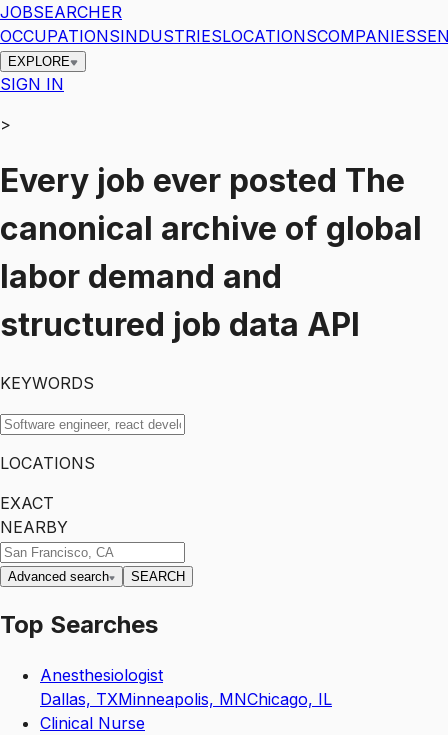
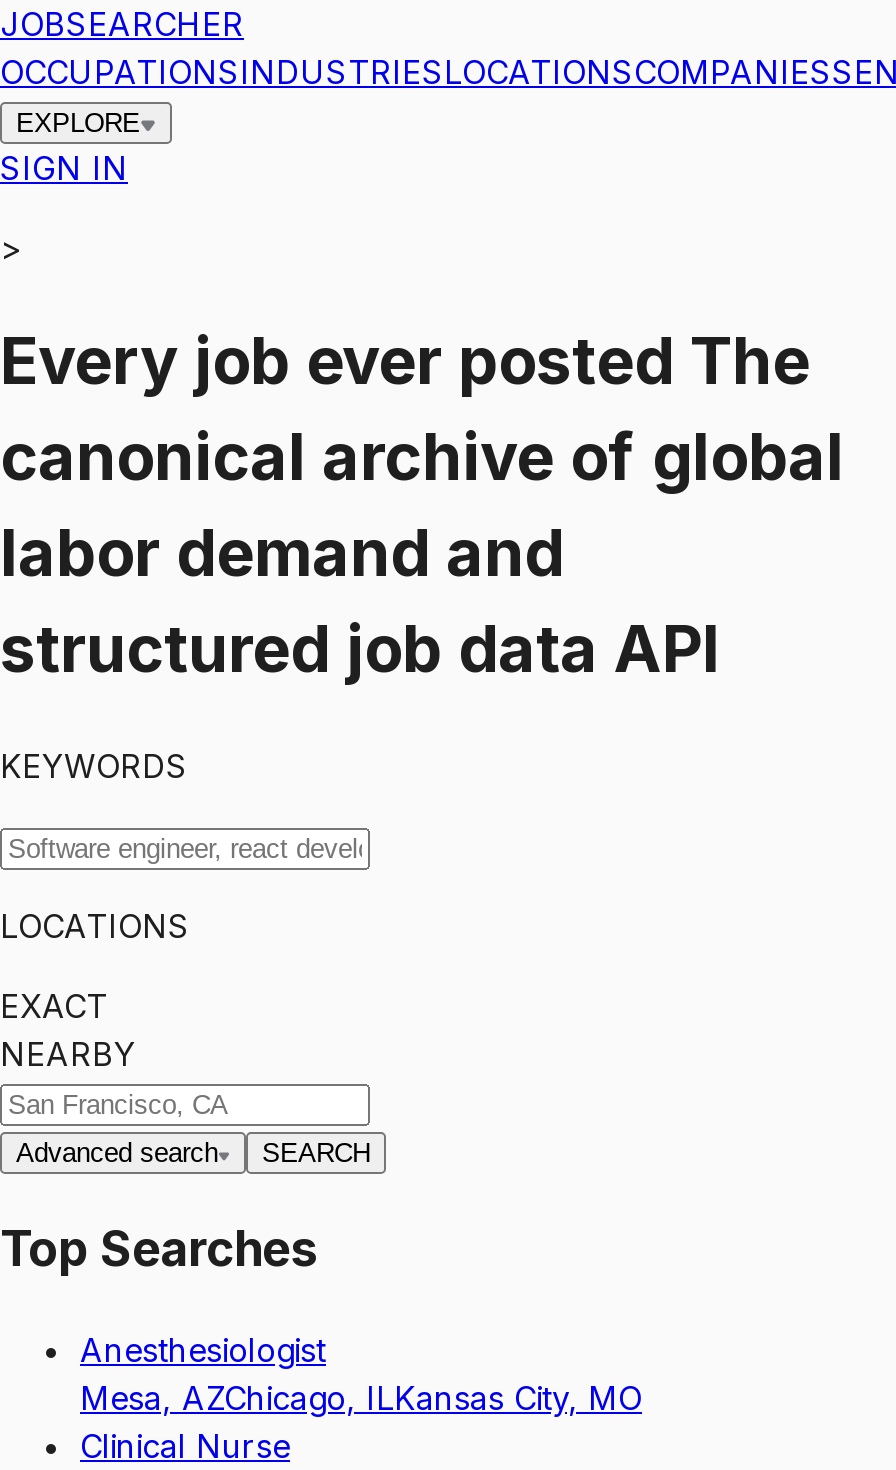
[40,689,332,709] Dallas, TXMinneapolis, MNChicago, IL -> [80,1377,642,1417] Mesa, AZChicago, ILKansas City, MO

